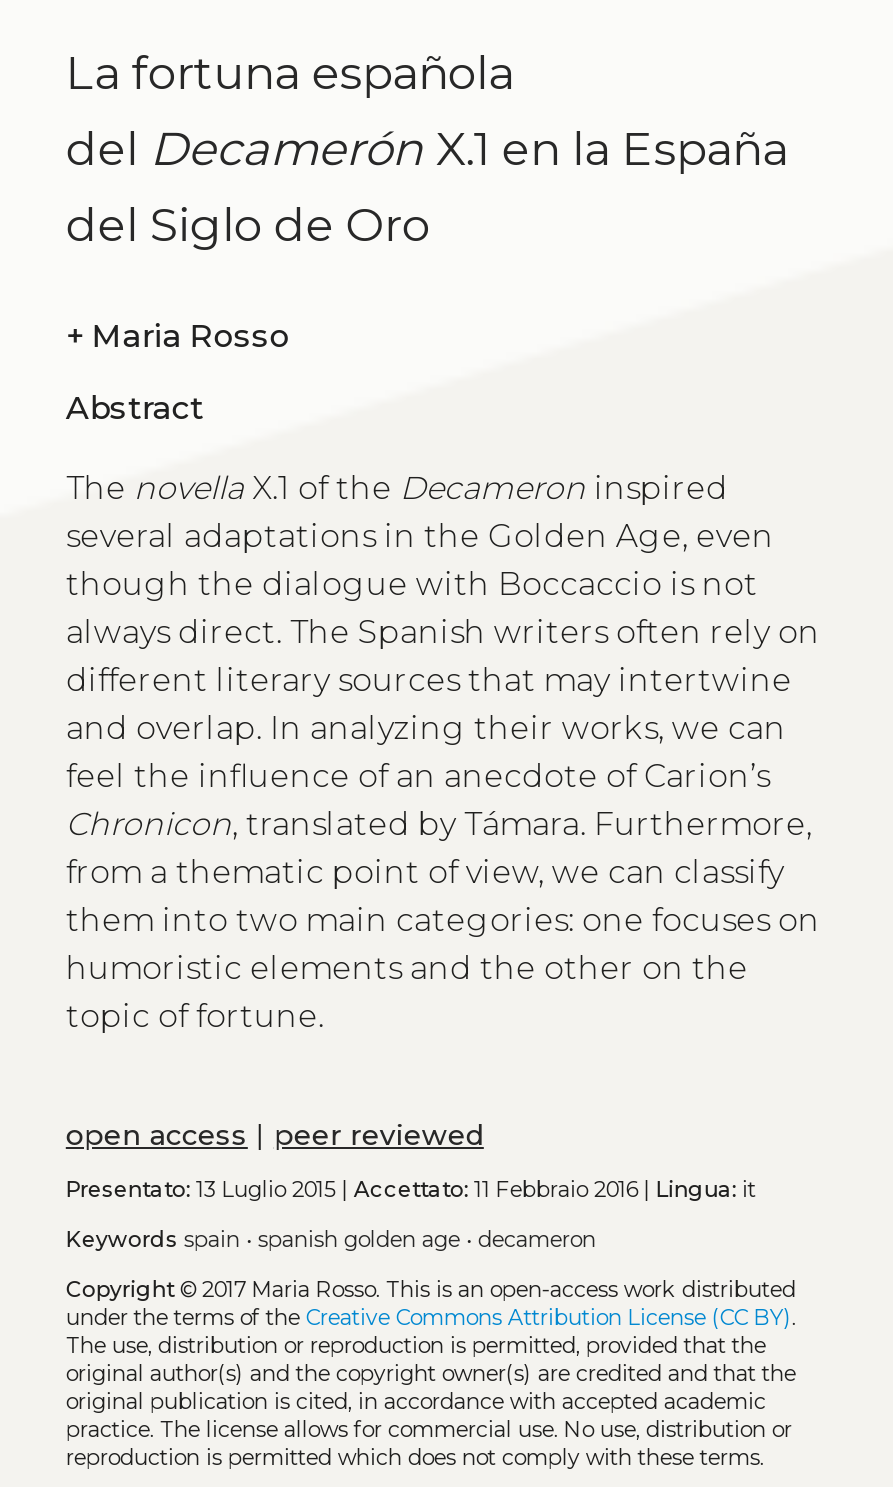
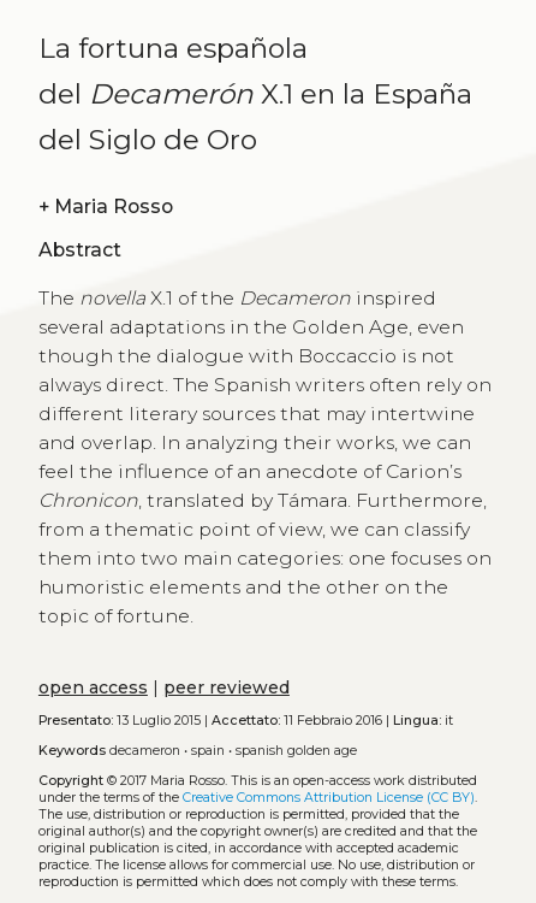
[66,1227,596,1253] Keywords spain • spanish golden age • decameron -> [38,743,357,759] Keywords decameron • spain • spanish golden age

